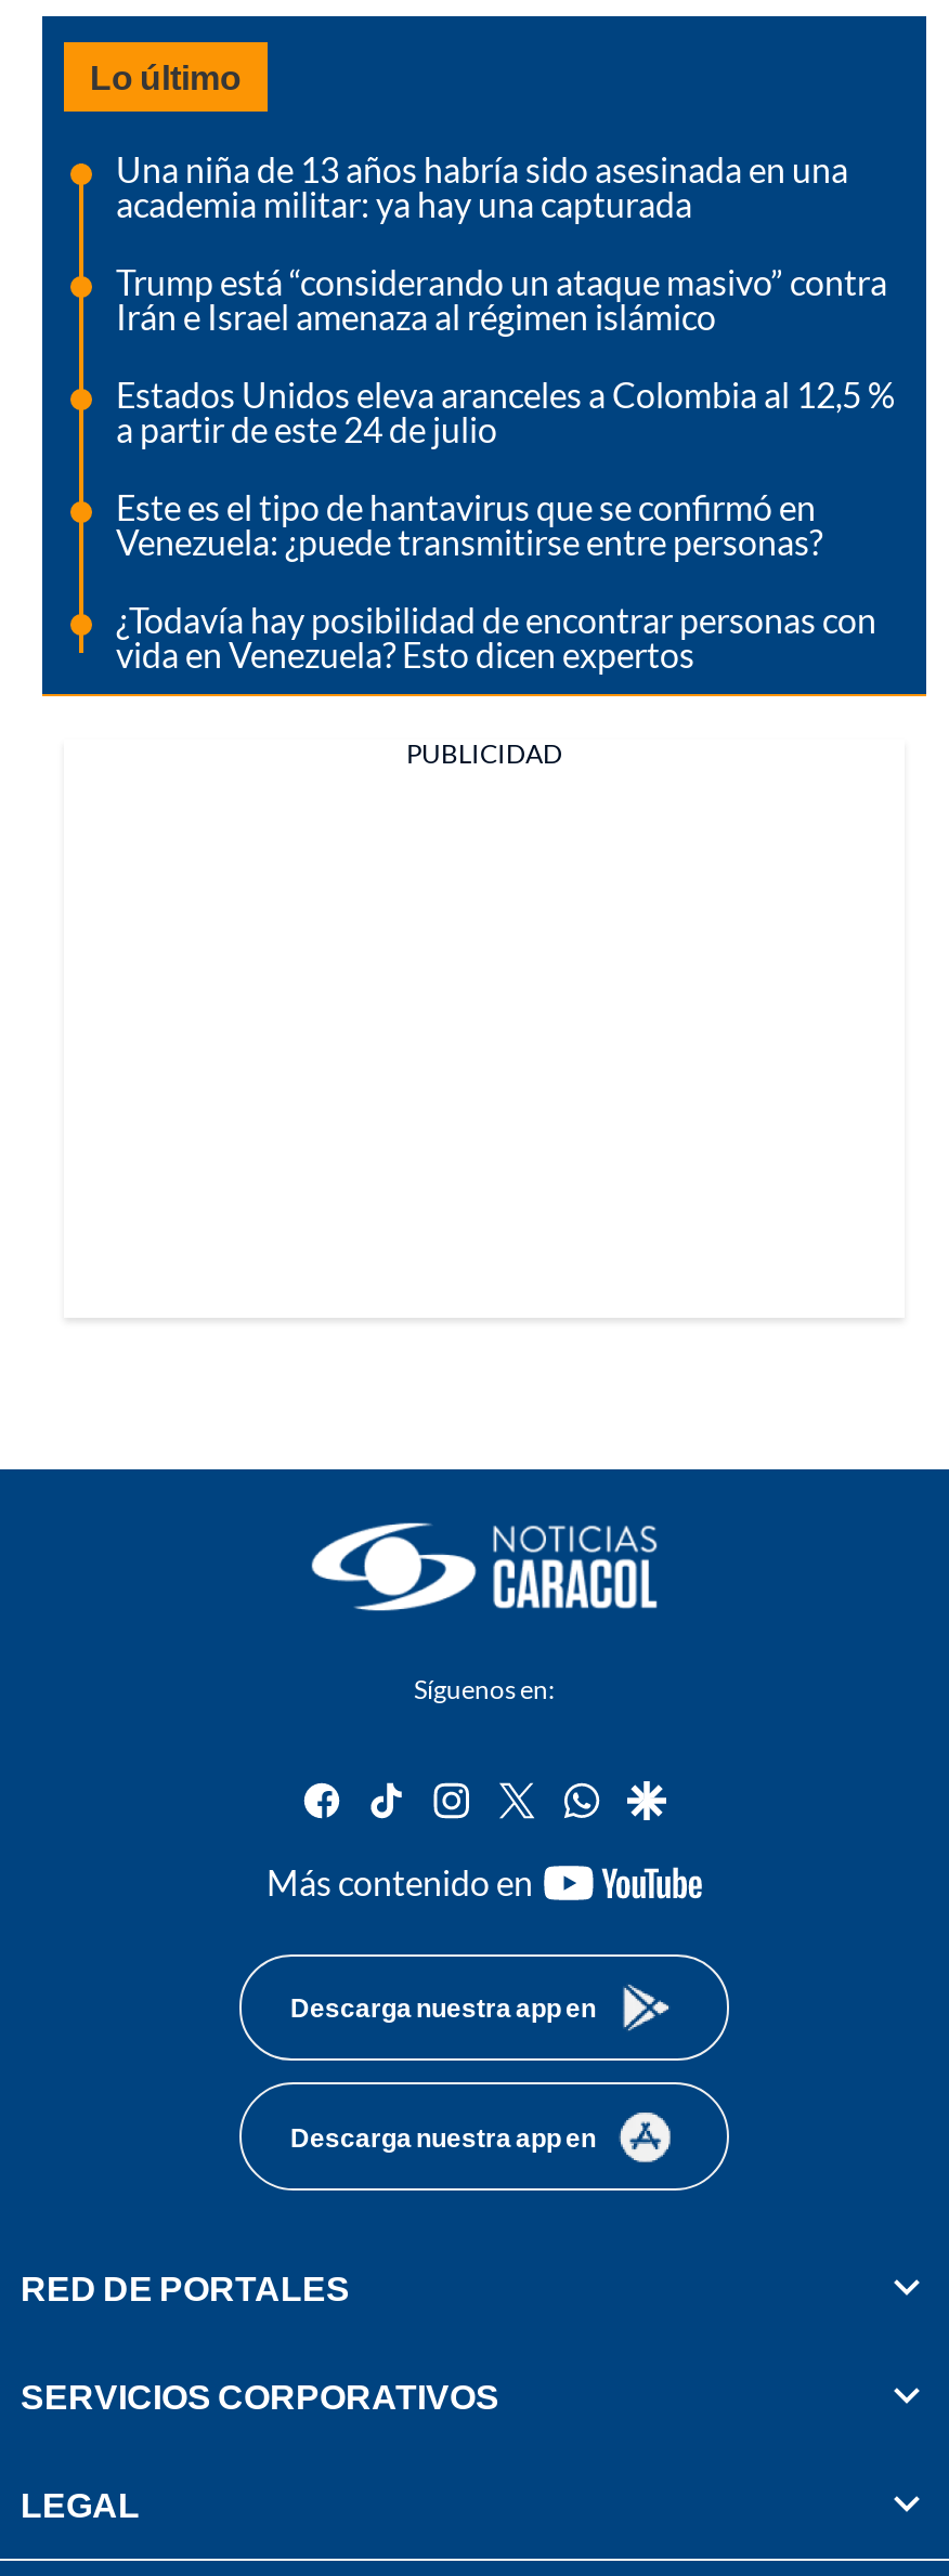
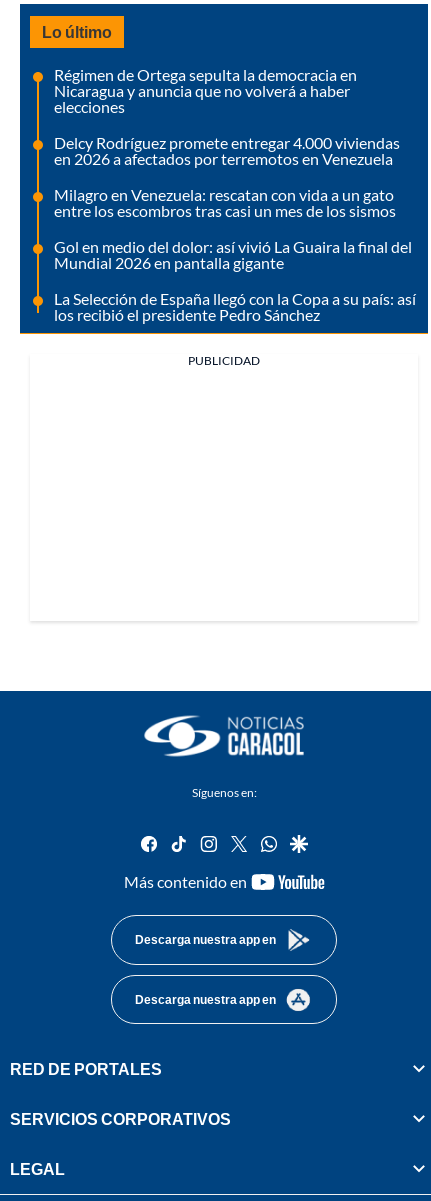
[116,149,848,225] Una niña de 13 años habría sido asesinada en una | academia militar: ya hay una capturada -> [54,65,357,116] Régimen de Ortega sepulta la democracia en | Nicaragua y anuncia que no volverá a haber | elecciones
[116,261,887,337] Trump está “considerando un ataque masivo” contra | Irán e Israel amenaza al régimen islámico -> [54,133,400,168] Delcy Rodríguez promete entregar 4.000 viviendas | en 2026 a afectados por terremotos en Venezuela
[116,374,896,450] Estados Unidos eleva aranceles a Colombia al 12,5 % | a partir de este 24 de julio -> [54,185,396,220] Milagro en Venezuela: rescatan con vida a un gato | entre los escombros tras casi un mes de los sismos
[116,487,822,562] Este es el tipo de hantavirus que se confirmó en | Venezuela: ¿puede transmitirse entre personas? -> [54,237,412,272] Gol en medio del dolor: así vivió La Guaira la final del | Mundial 2026 en pantalla gigante
[116,599,876,675] ¿Todavía hay posibilidad de encontrar personas con | vida en Venezuela? Esto dicen expertos -> [54,289,416,324] La Selección de España llegó con la Copa a su país: así | los recibió el presidente Pedro Sánchez

